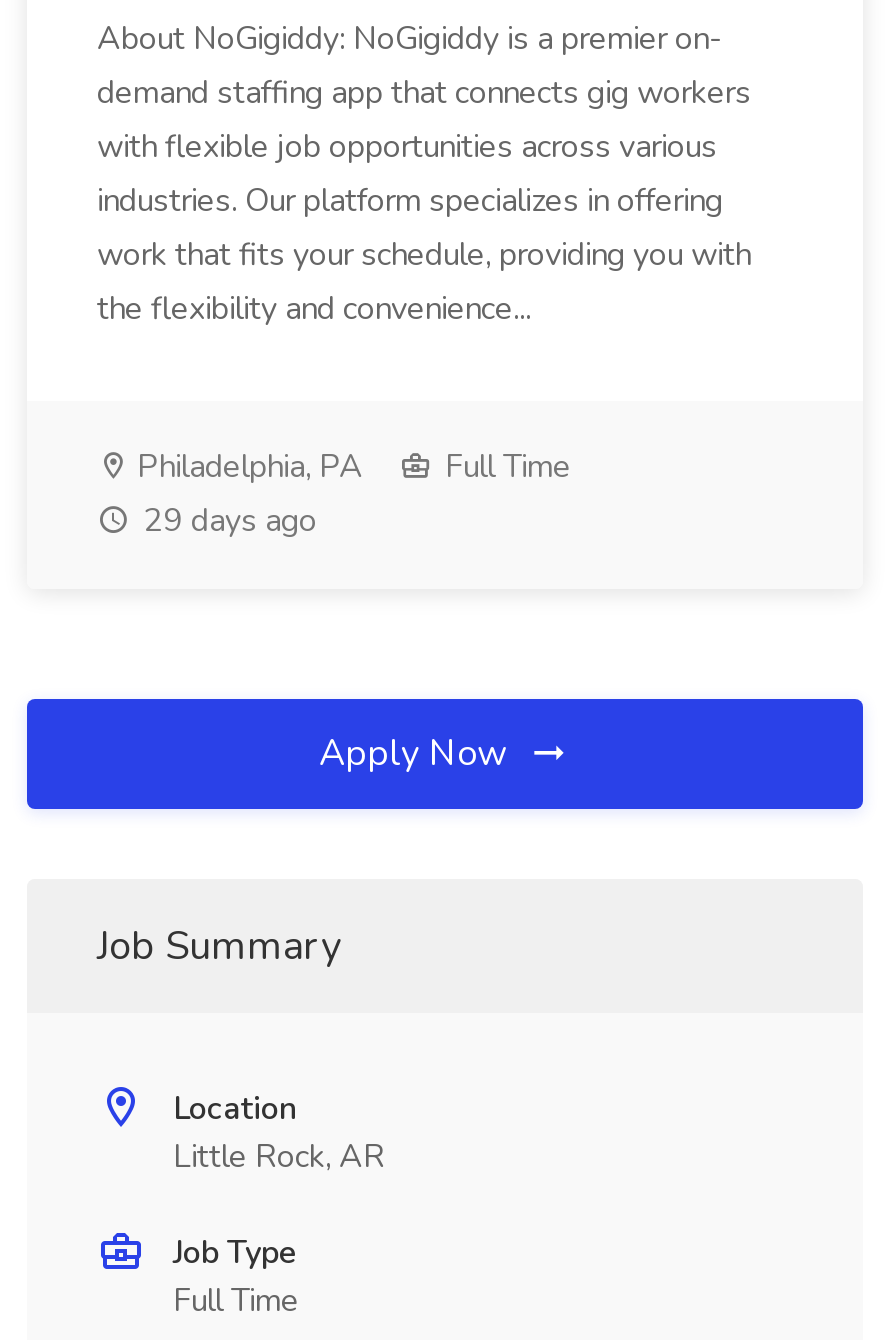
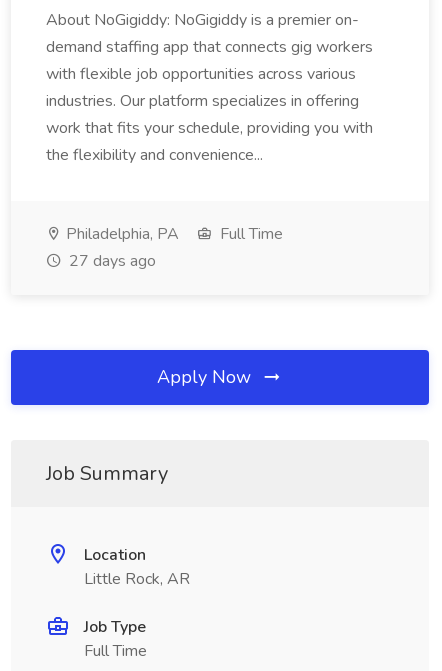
[135,499,317,543] 29 days ago -> [65,250,156,272] 27 days ago

